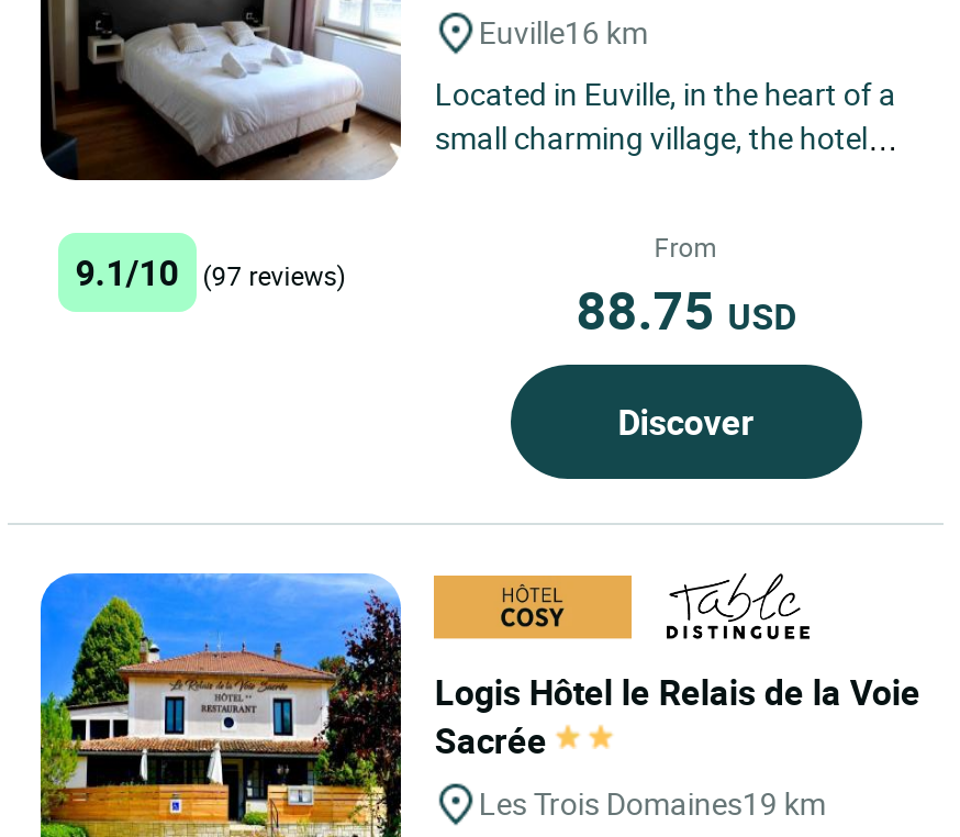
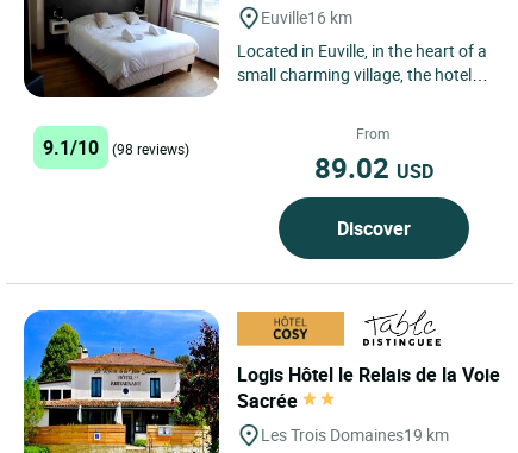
[75,248,345,296] 9.1/10 (97 reviews) -> [43,134,189,160] 9.1/10 (98 reviews)
[576,274,796,344] 88.75 USD -> [314,148,433,186] 89.02 USD

